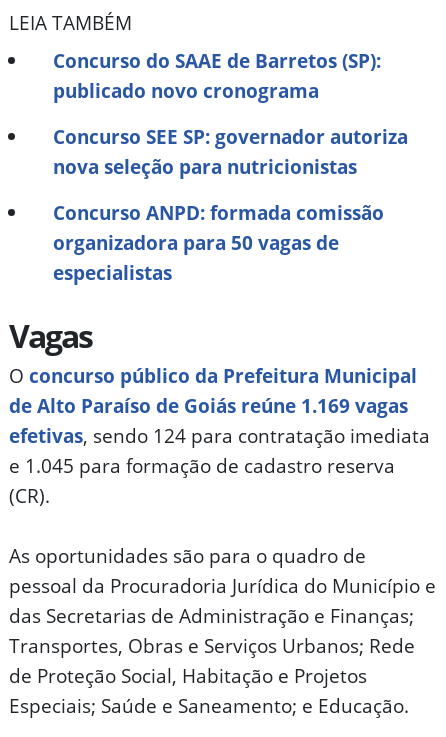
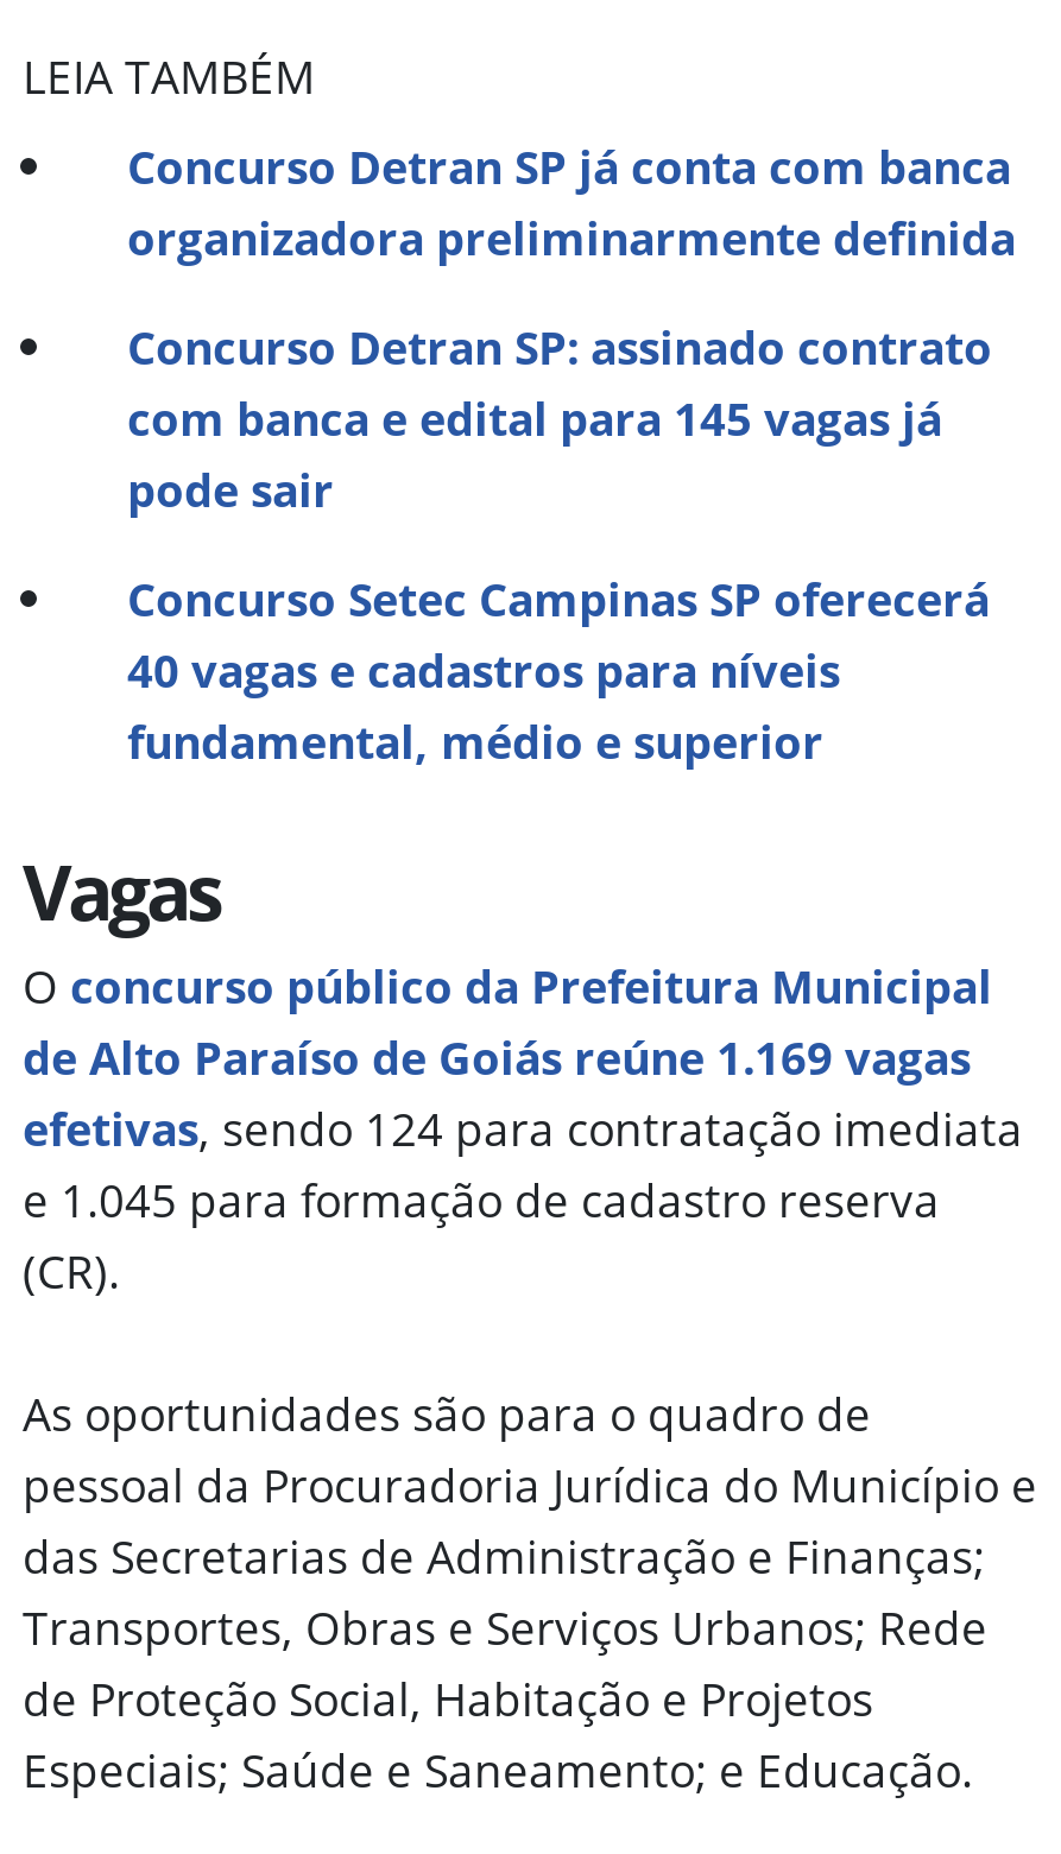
[53,47,381,104] Concurso do SAAE de Barretos (SP): | publicado novo cronograma -> [127,134,1016,270] Concurso Detran SP já conta com banca | organizadora preliminarmente definida
[53,123,408,180] Concurso SEE SP: governador autoriza | nova seleção para nutricionistas -> [127,315,992,521] Concurso Detran SP: assinado contrato | com banca e edital para 145 vagas já | pode sair
[53,199,384,286] Concurso ANPD: formada comissão | organizadora para 50 vagas de | especialistas -> [127,567,990,773] Concurso Setec Campinas SP oferecerá | 40 vagas e cadastros para níveis | fundamental, médio e superior

